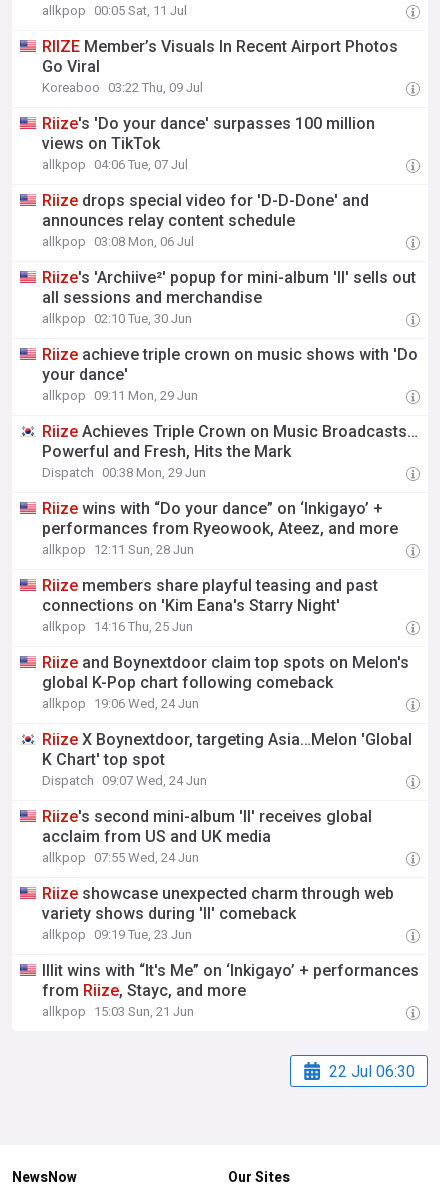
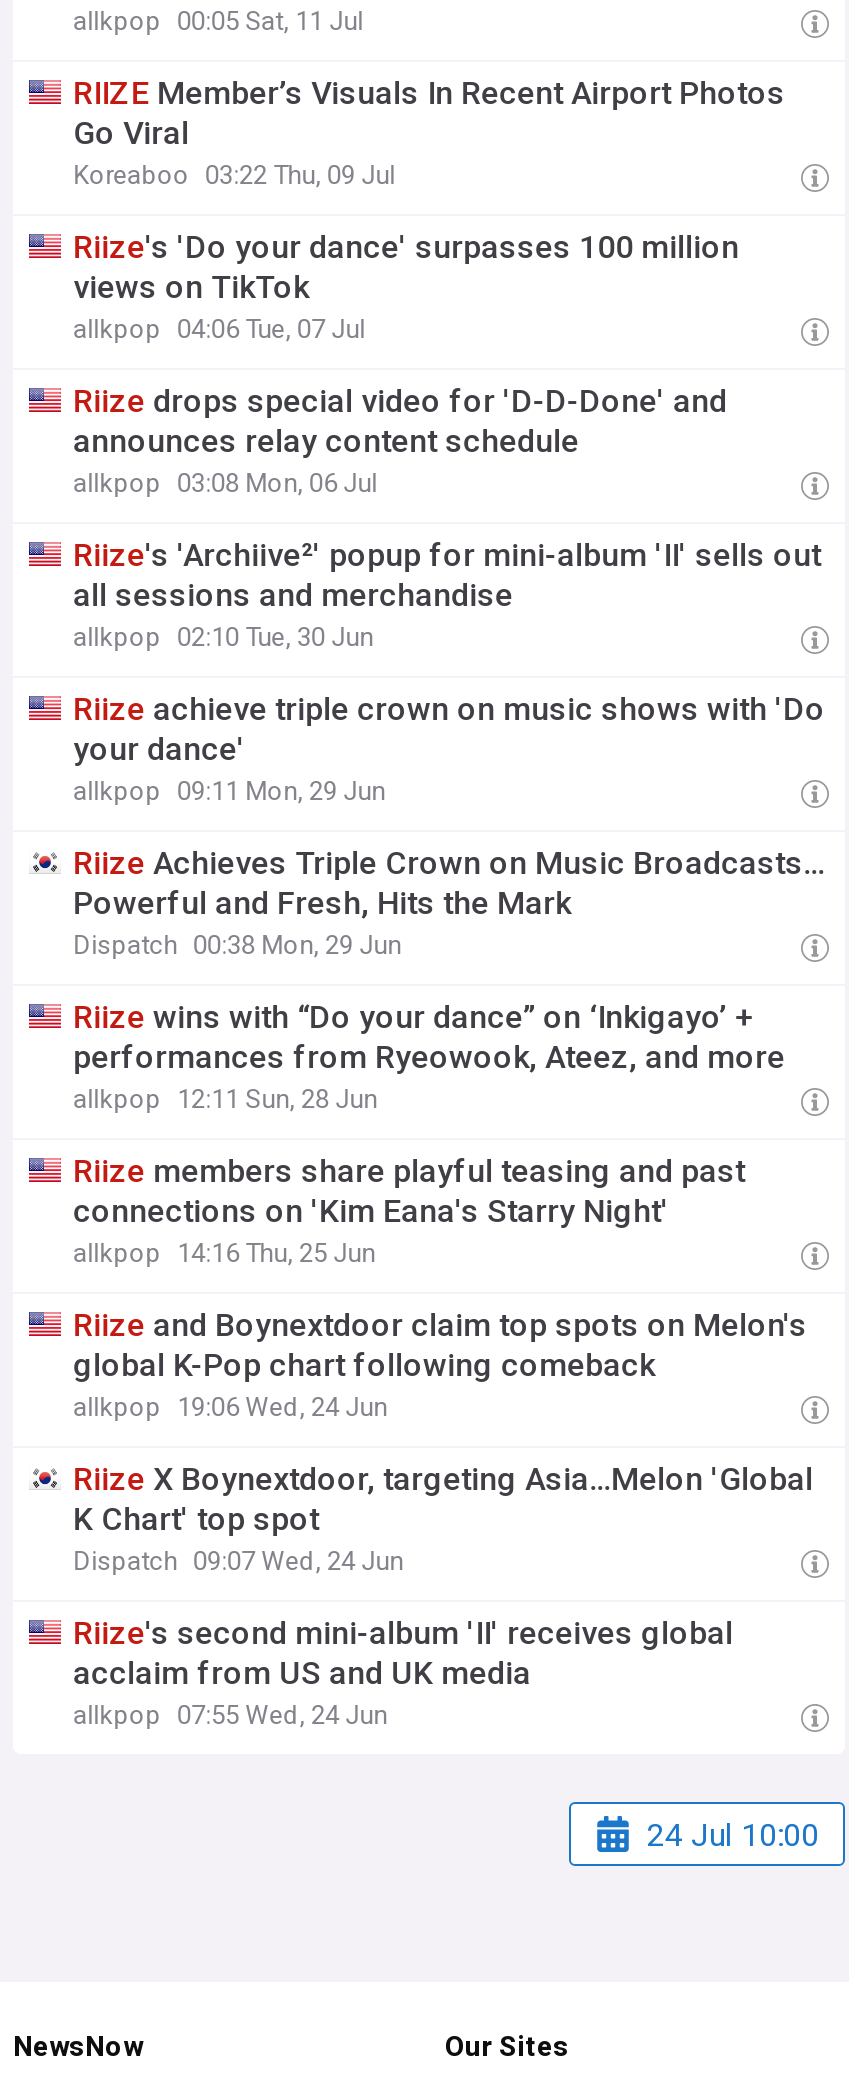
[42,884,419,1080] Riize showcase unexpected charm through web | variety shows during 'II' comeback | allkpop 09:19 Tue, 23 Jun | Illit wins with “It's Me” on ‘Inkigayo’ + performances | from Riize, Stayc, and more | allkpop 15:03 Sun, 21 Jun | 22 Jul 06:30 -> [647,1815,819,1853] 24 Jul 10:00

